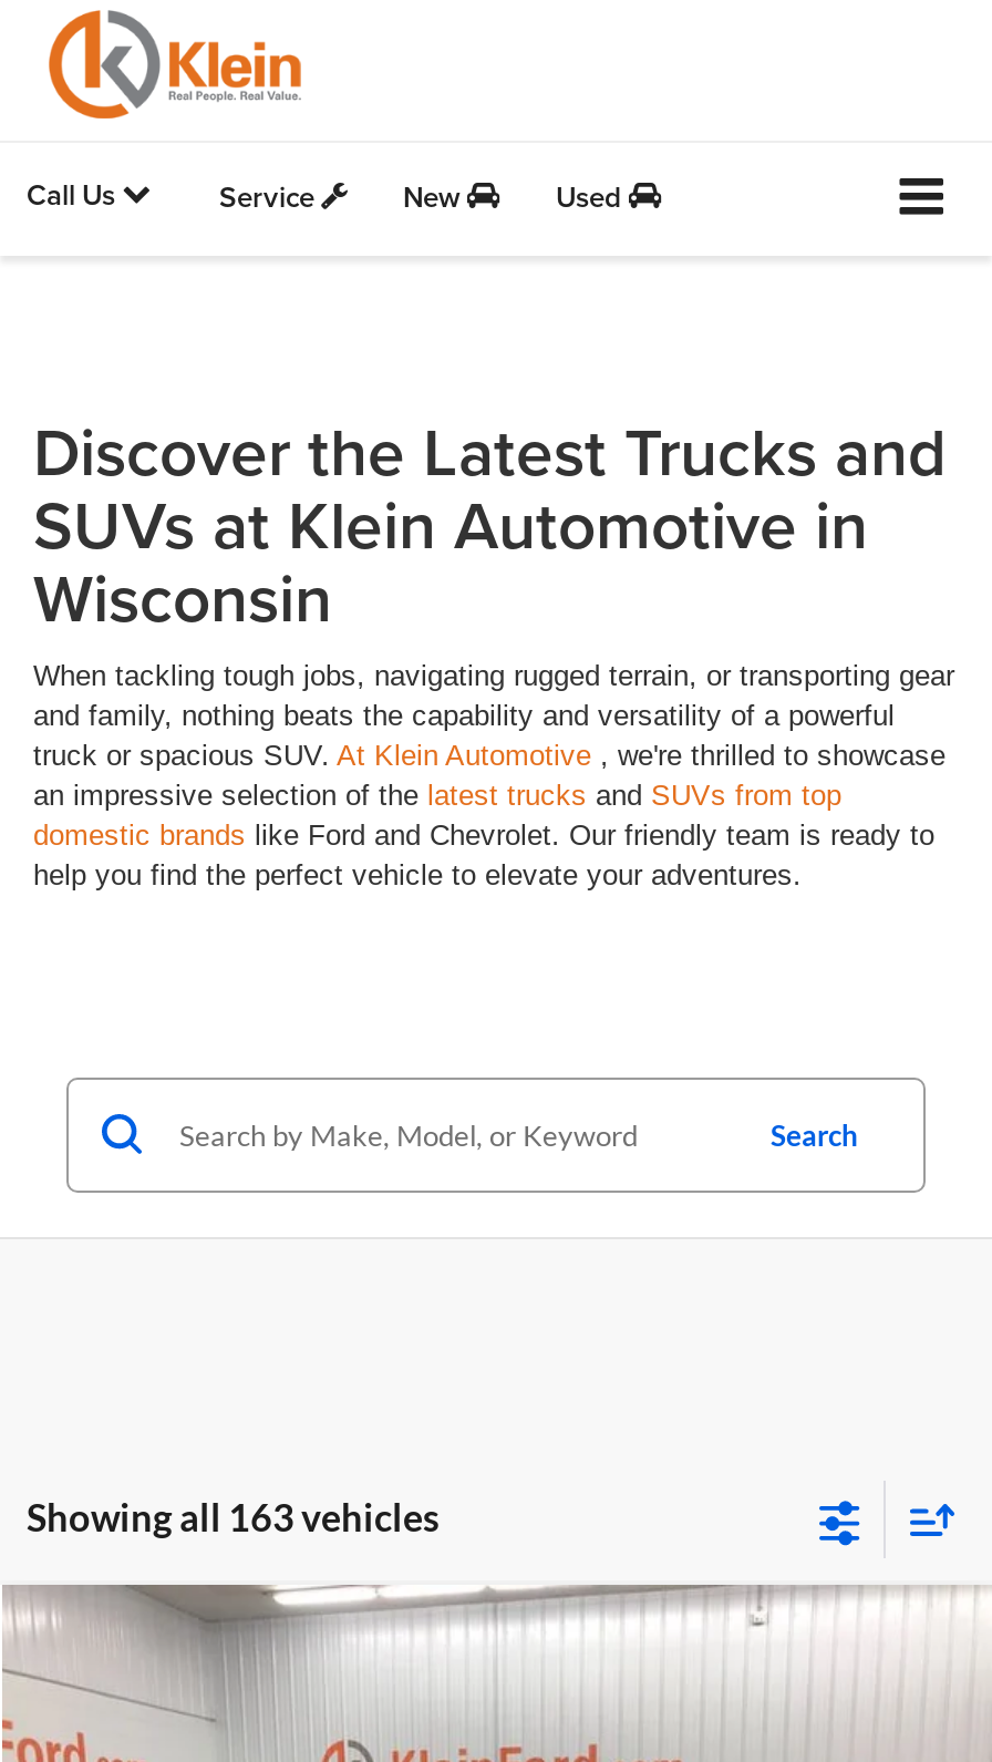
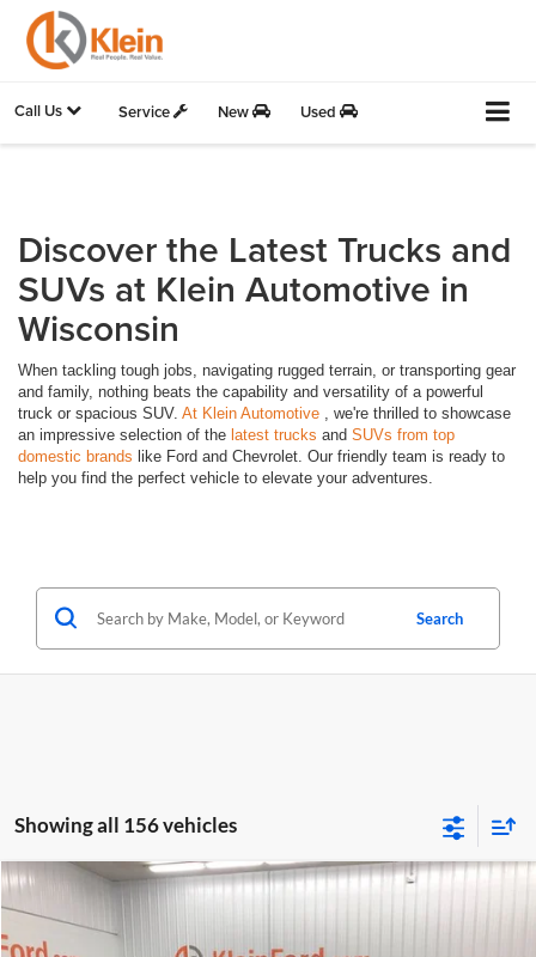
[27,1493,438,1540] Showing all 163 vehicles -> [14,812,237,837] Showing all 156 vehicles

